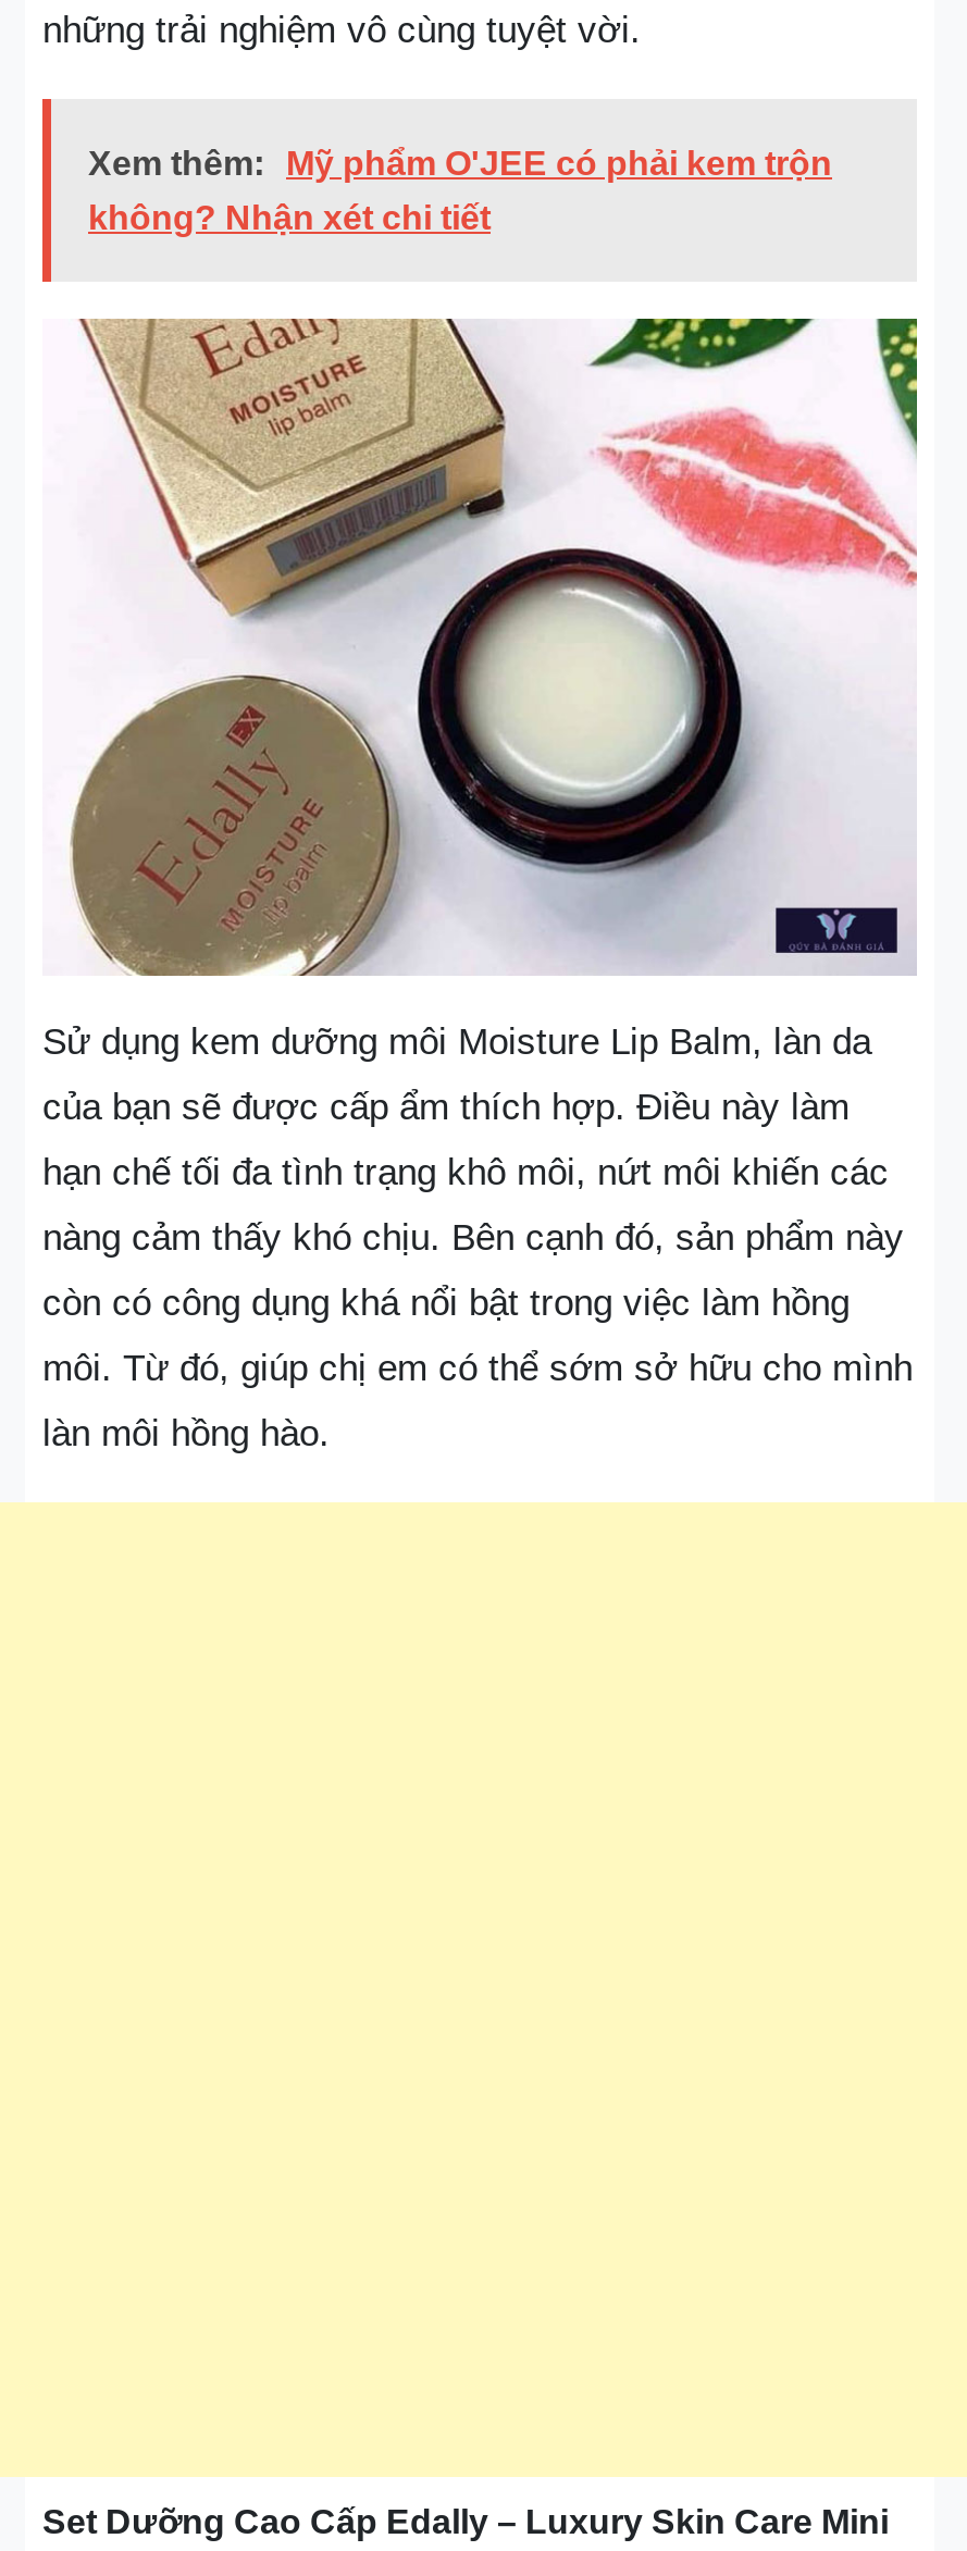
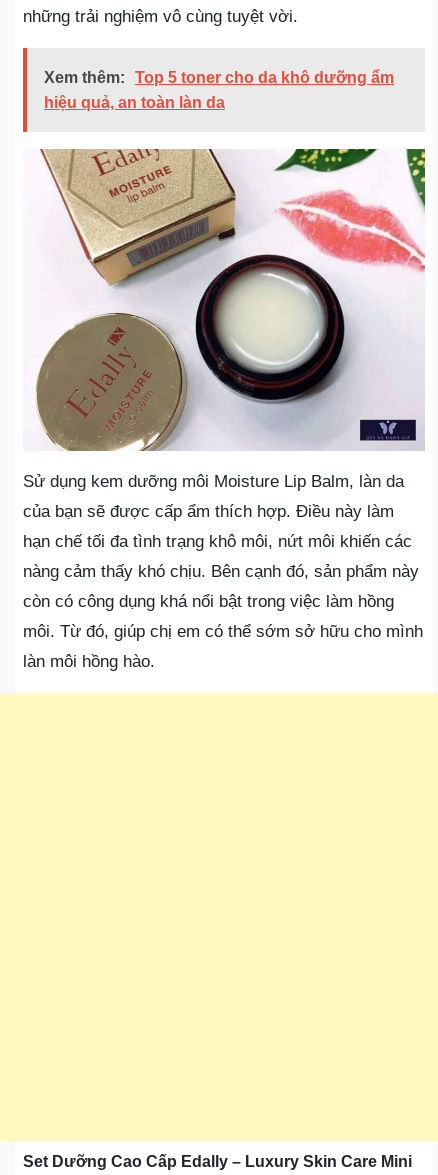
[88,145,832,182] Xem thêm: Mỹ phẩm O'JEE có phải kem trộn -> [44,69,394,86] Xem thêm: Top 5 toner cho da khô dưỡng ẩm
[88,200,491,236] không? Nhận xét chi tiết -> [44,94,225,111] hiệu quả, an toàn làn da

